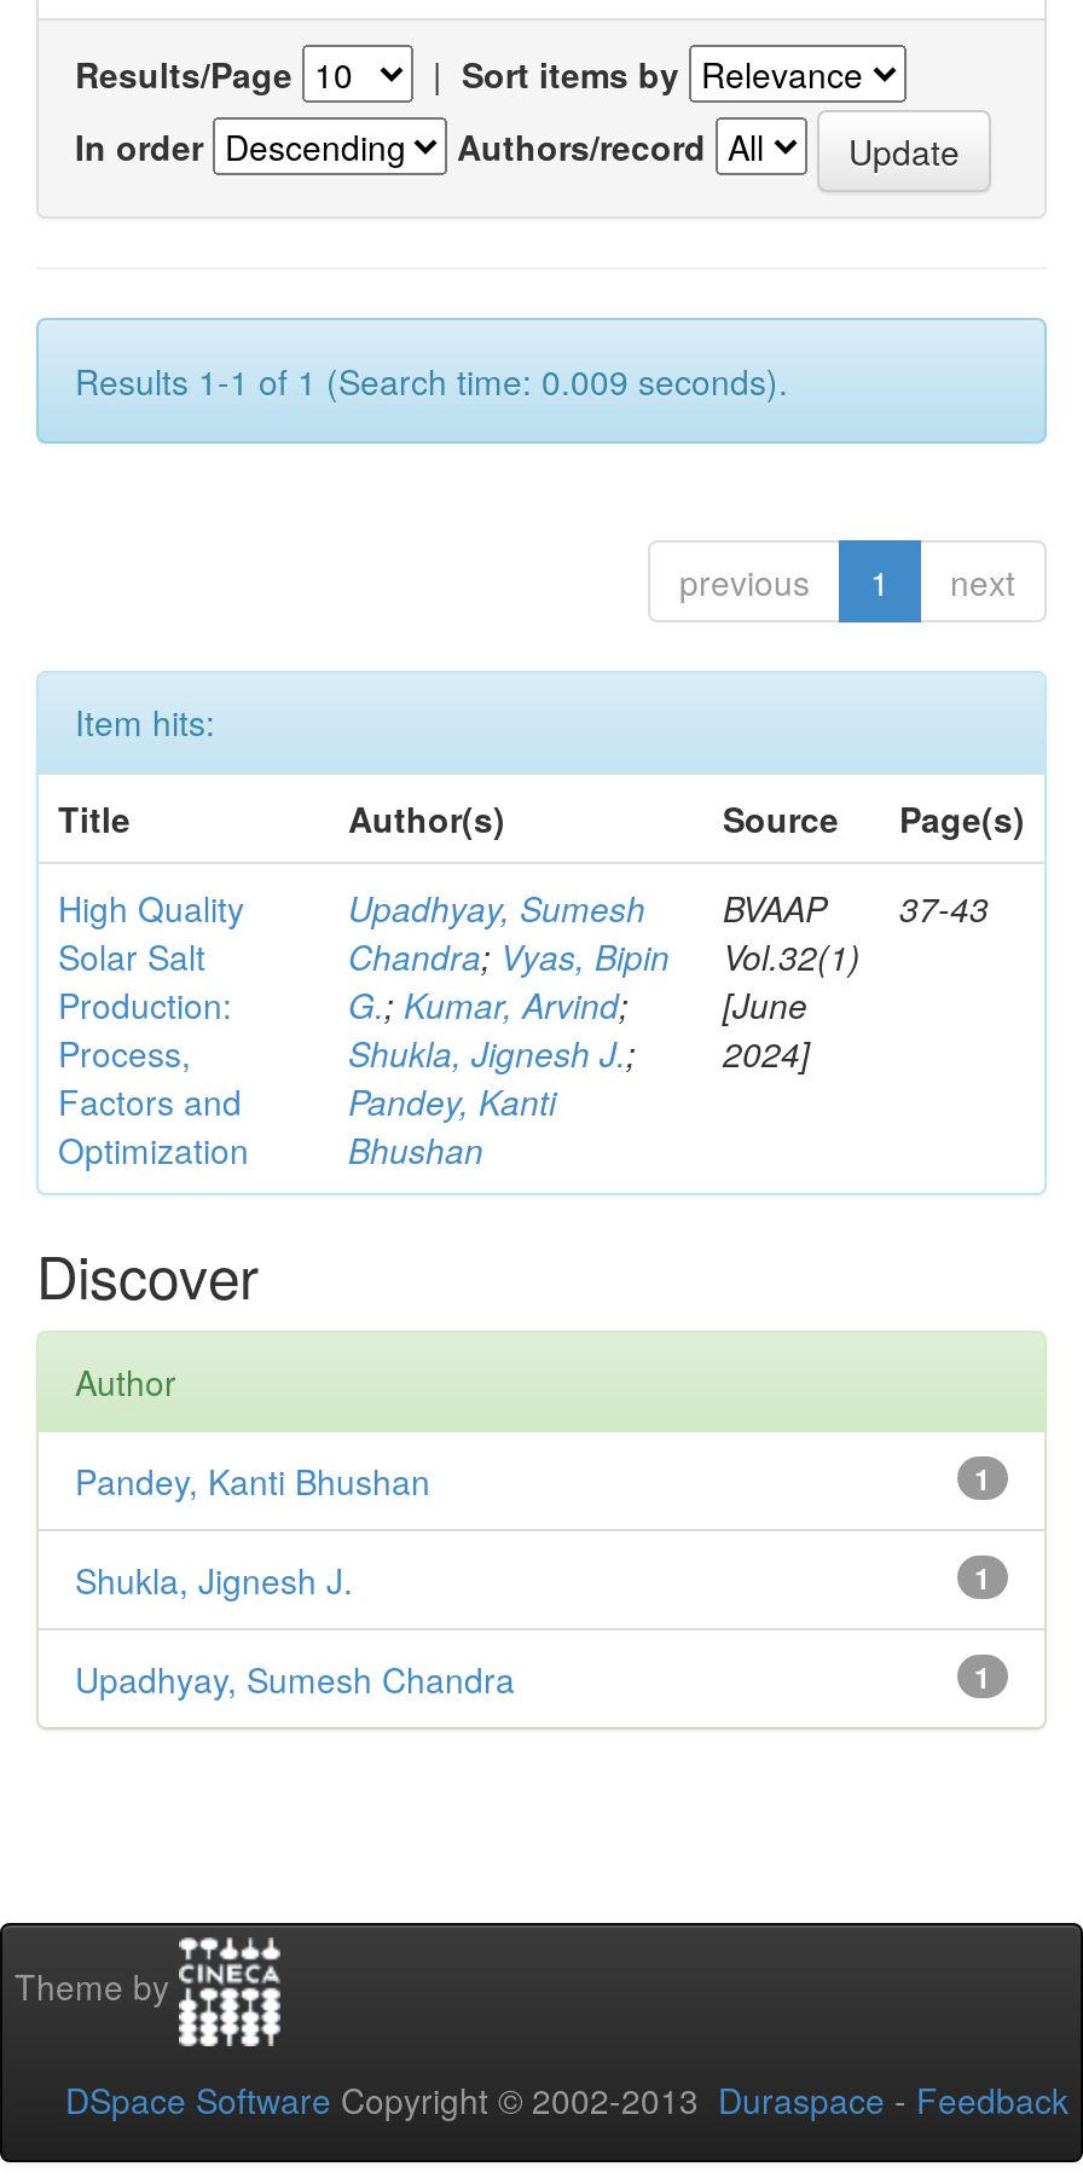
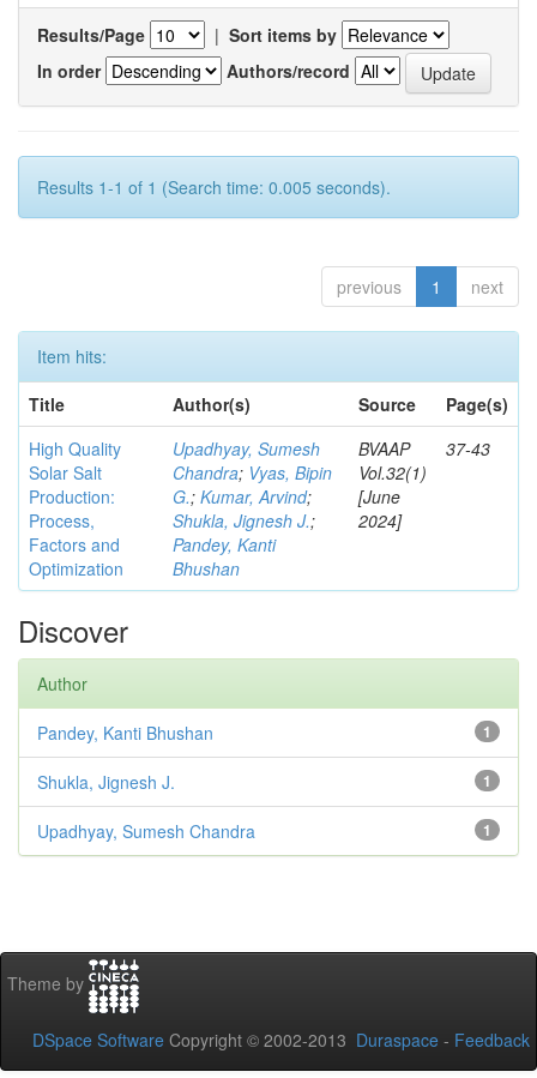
[75,357,788,405] Results 1-1 of 1 (Search time: 0.009 seconds). -> [37,175,391,199] Results 1-1 of 1 (Search time: 0.005 seconds).

